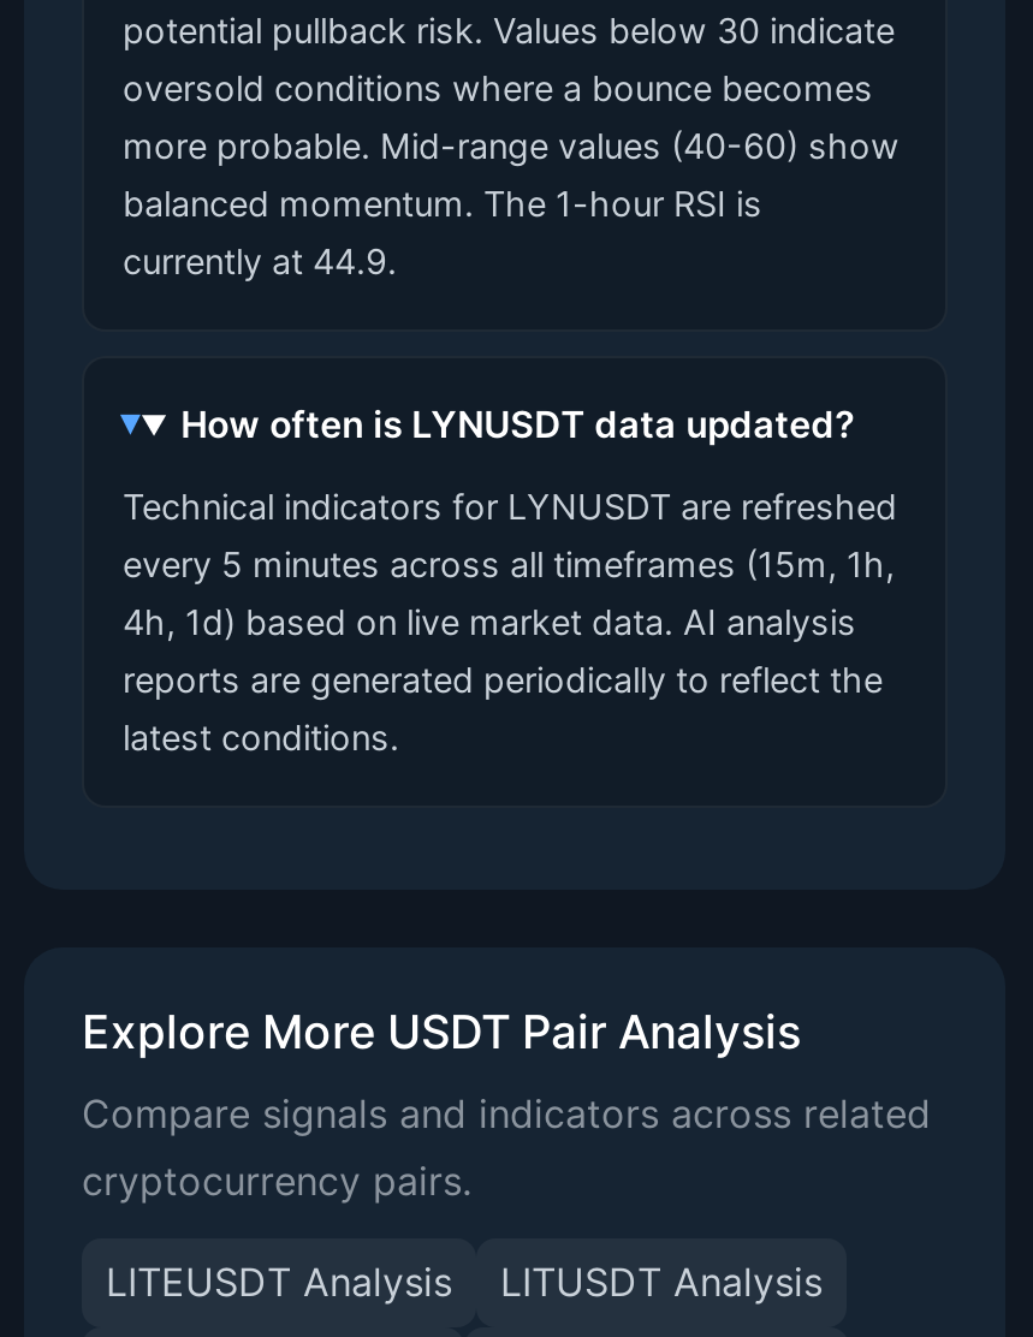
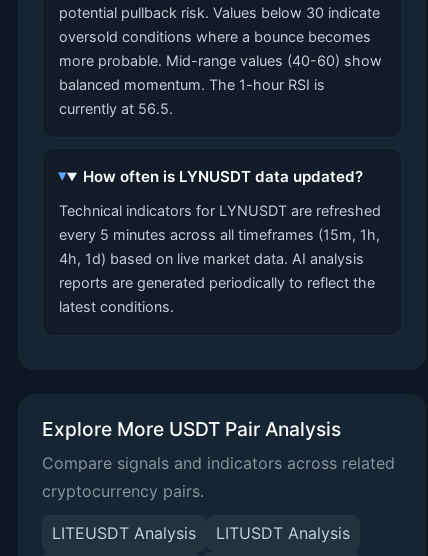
[123,240,397,281] currently at 44.9. -> [59,100,173,117] currently at 56.5.

